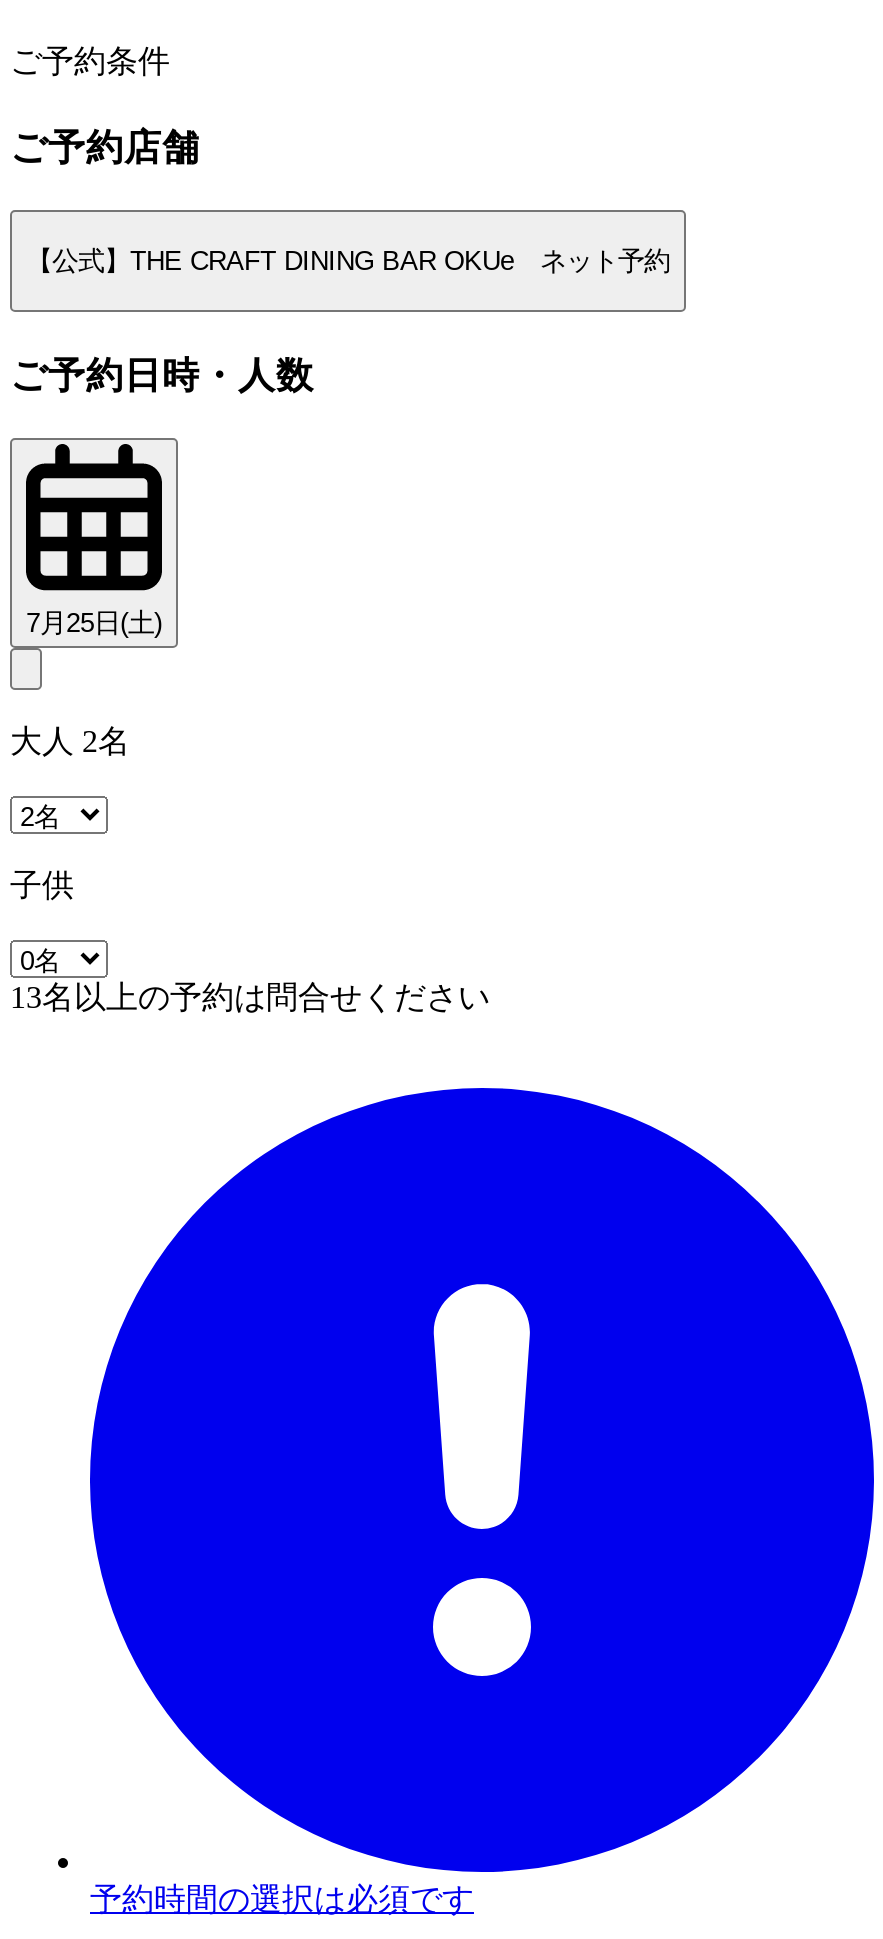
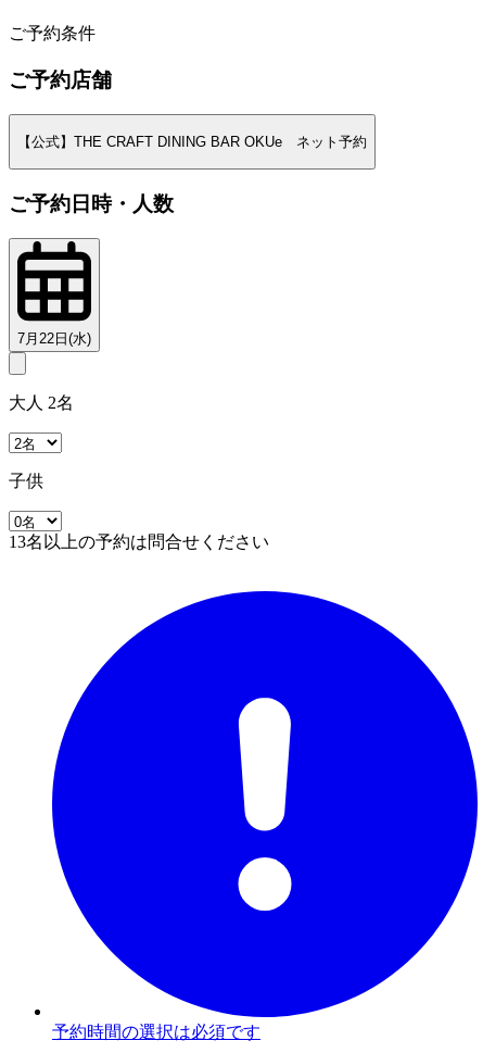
[26,608,162,638] 7月25日(土) -> [17,330,91,347] 7月22日(水)

